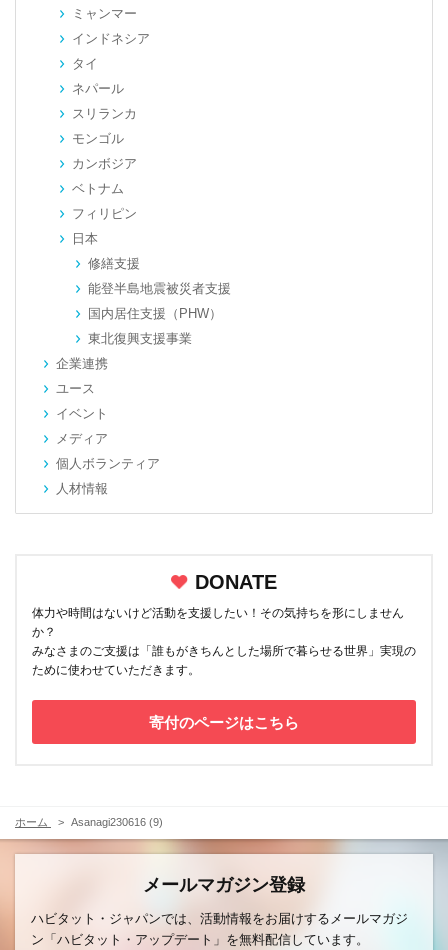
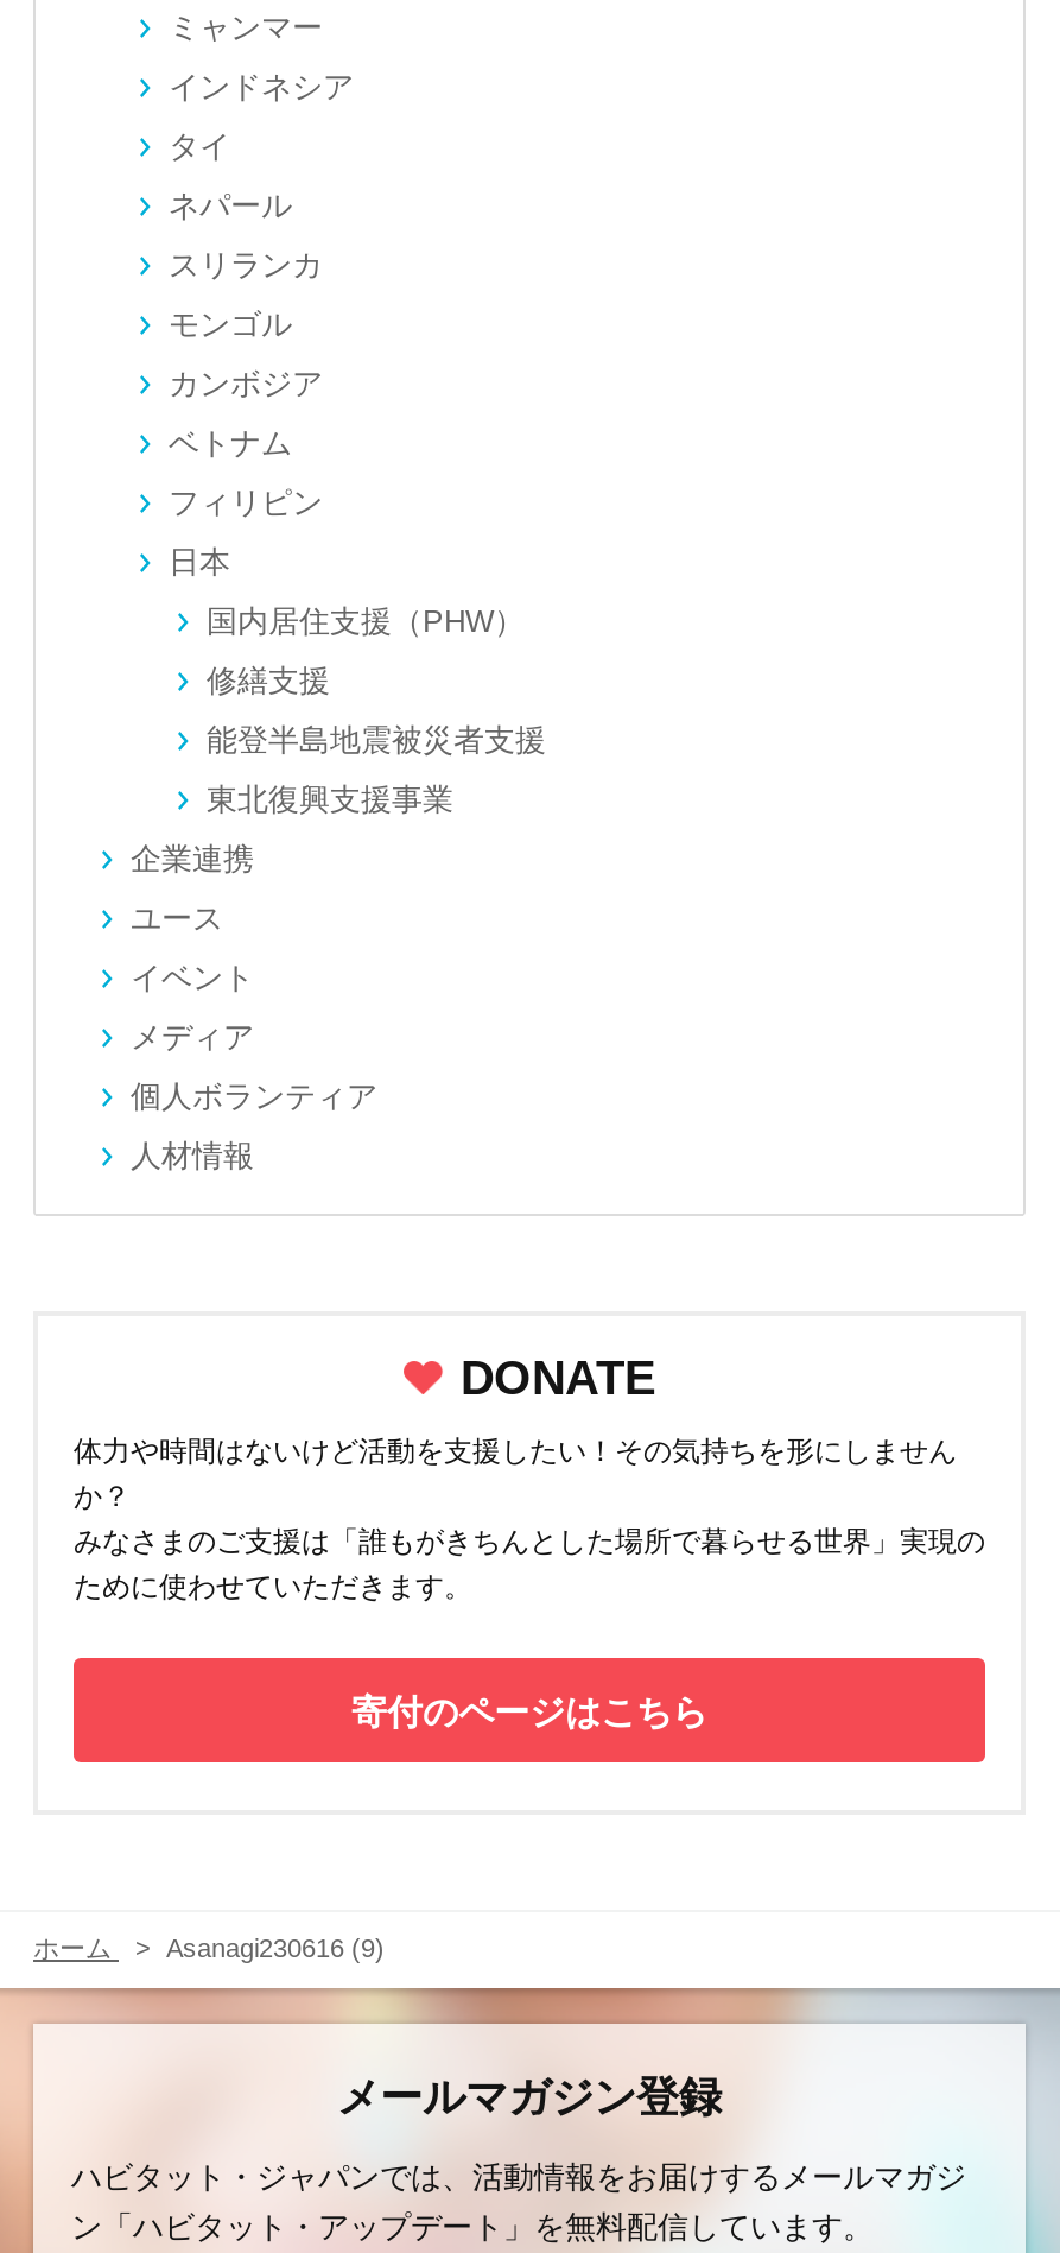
moved [88,256,231,296] -> [207,664,546,759]: 修繕支援 | 能登半島地震被災者支援
moved [88,306,222,321] -> [207,605,525,640]: 国内居住支援（PHW）

